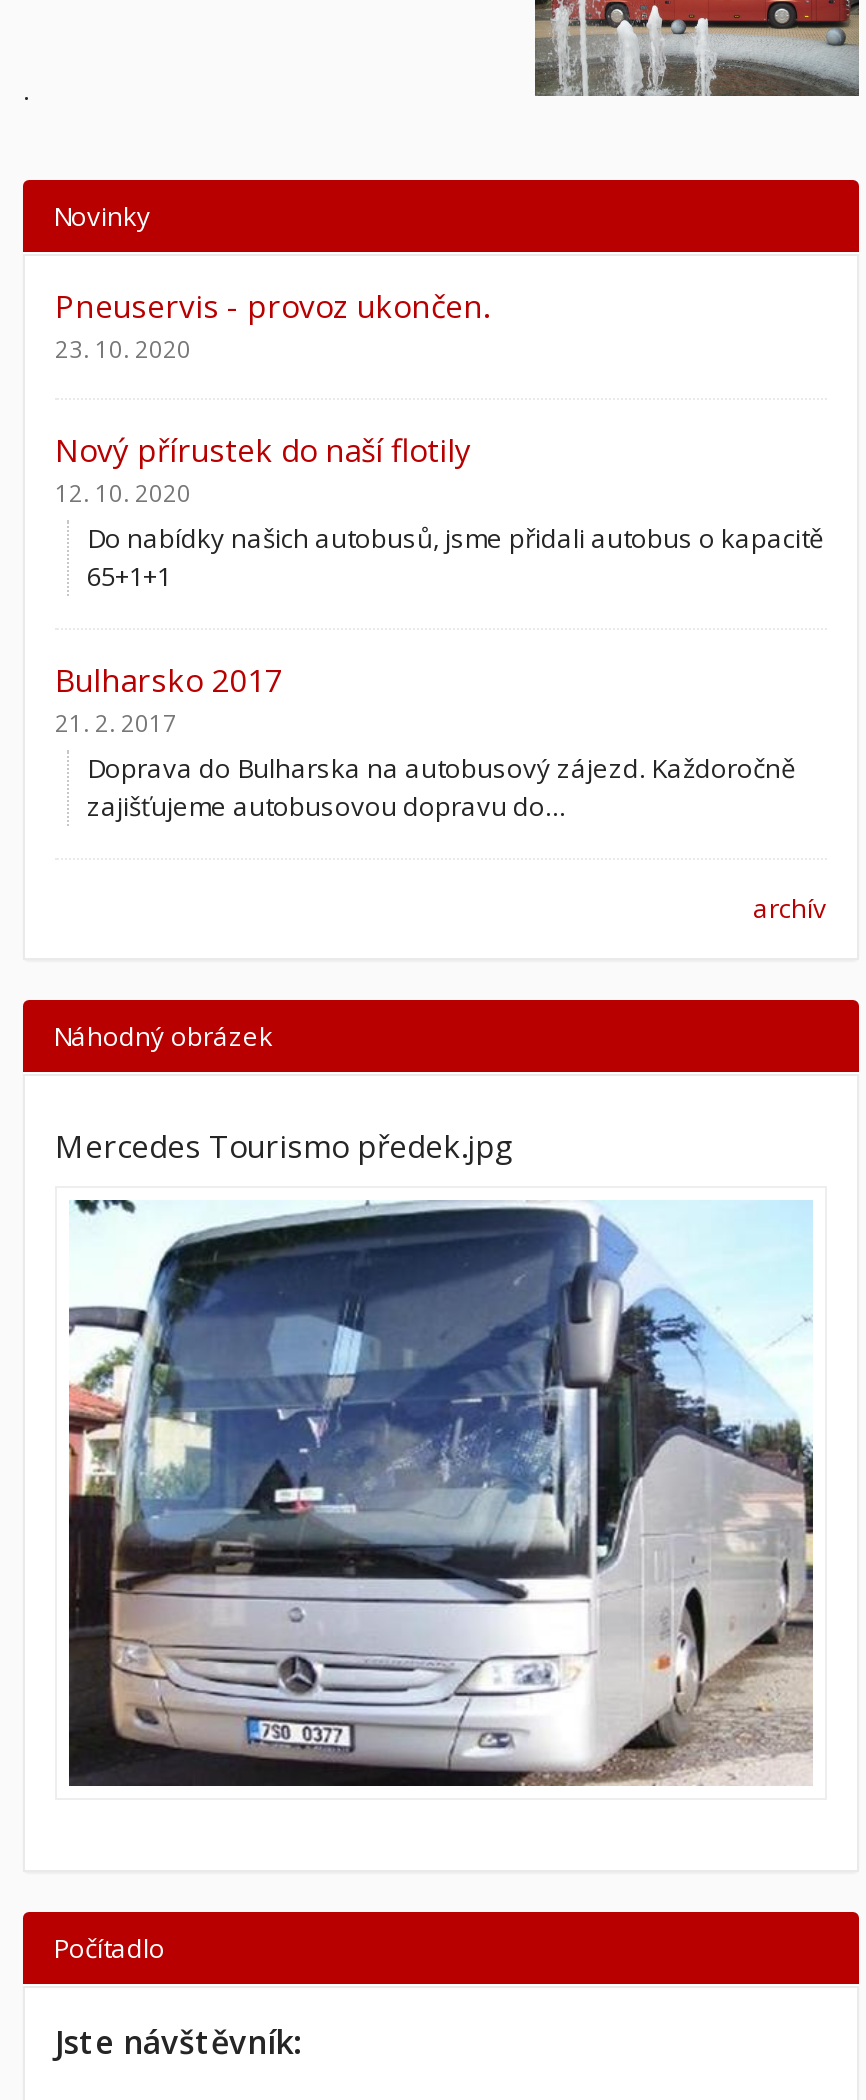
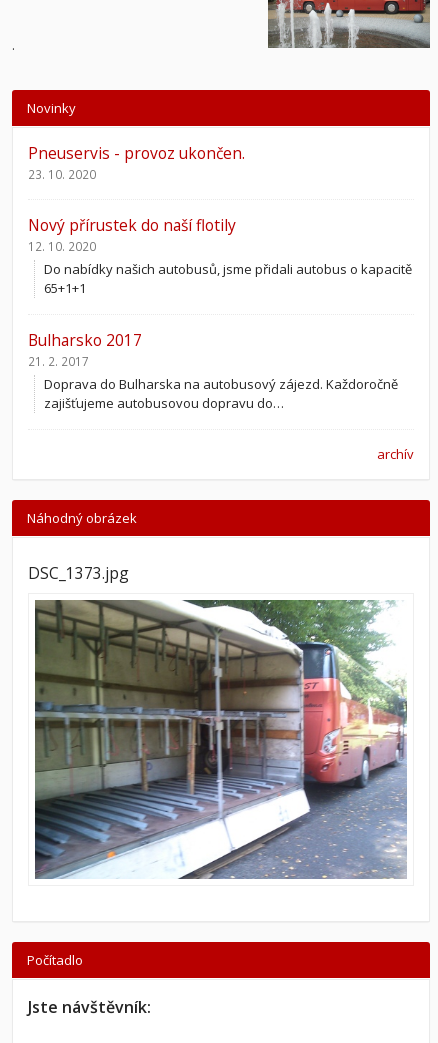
[55,1124,515,1168] Mercedes Tourismo předek.jpg -> [28,562,129,584] DSC_1373.jpg
[67,1200,815,1788] [image] -> [34,599,408,880] [image]

